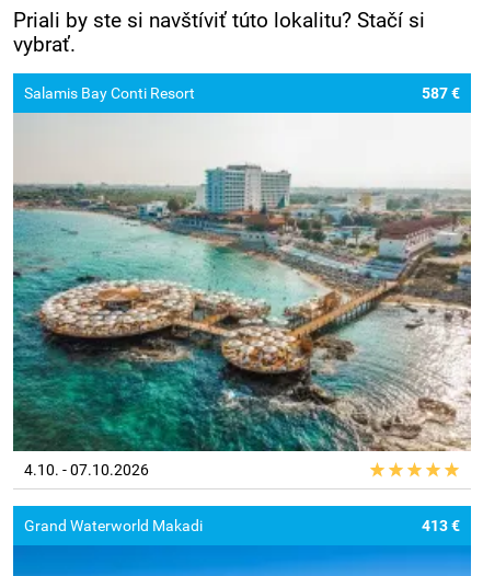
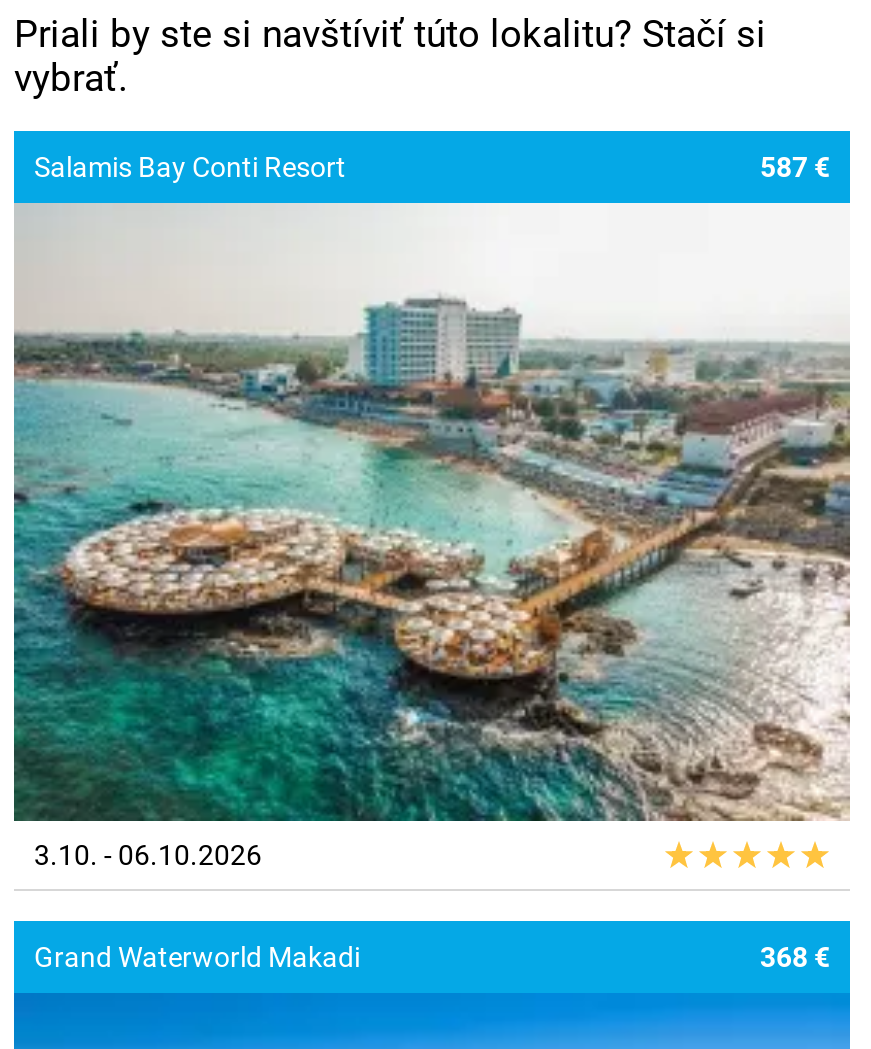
[24,461,149,479] 4.10. - 07.10.2026 -> [34,840,262,872] 3.10. - 06.10.2026
[422,517,460,535] 413 € -> [760,942,830,974] 368 €

